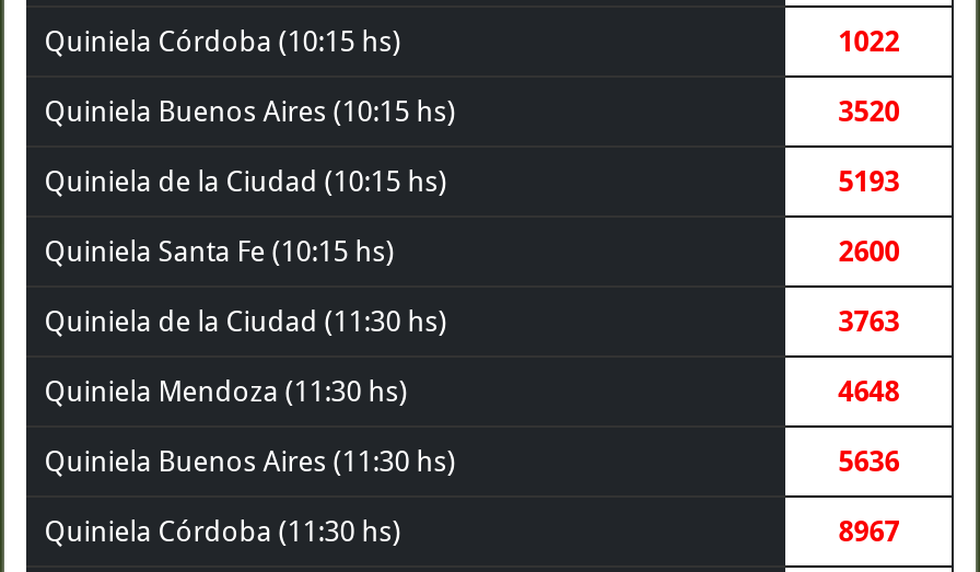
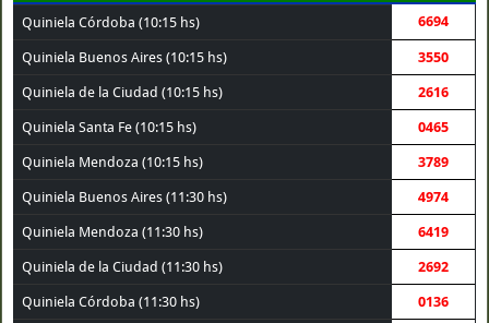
[838,25,899,58] 1022 -> [418,13,449,29] 6694
[838,95,899,128] 3520 -> [418,49,449,65] 3550
[838,165,899,198] 5193 -> [418,84,449,100] 2616
[838,235,899,408] 2600 | 3763 | 4648 -> [22,119,449,170] 0465 | Quiniela Mendoza (10:15 hs) | 3789
moved [44,305,447,338] -> [22,259,223,275]: Quiniela de la Ciudad (11:30 hs)
moved [44,375,407,408] -> [22,224,203,240]: Quiniela Mendoza (11:30 hs)
moved [44,445,455,478] -> [22,189,227,205]: Quiniela Buenos Aires (11:30 hs)
[838,445,899,478] 5636 -> [418,189,449,275] 4974 | 6419 | 2692
[838,515,899,548] 8967 -> [418,293,449,310] 0136

